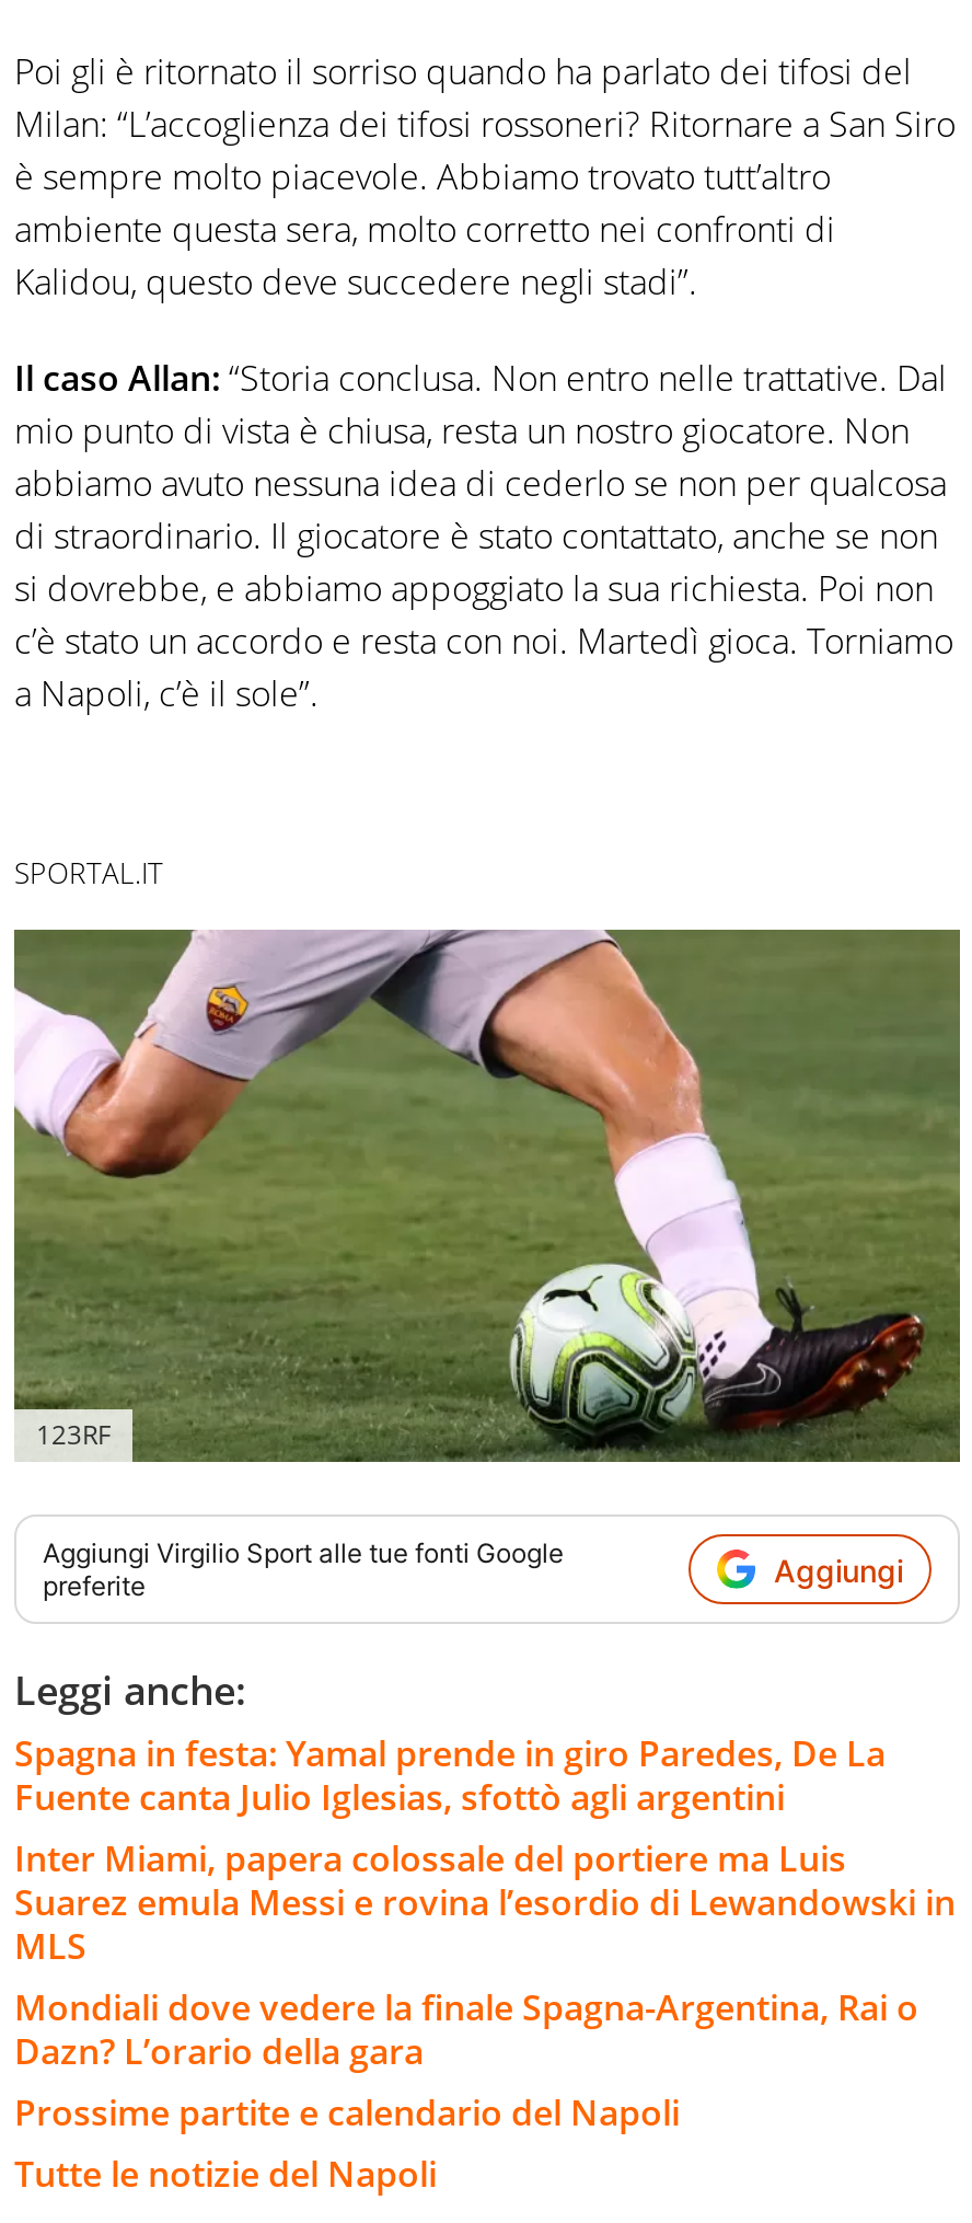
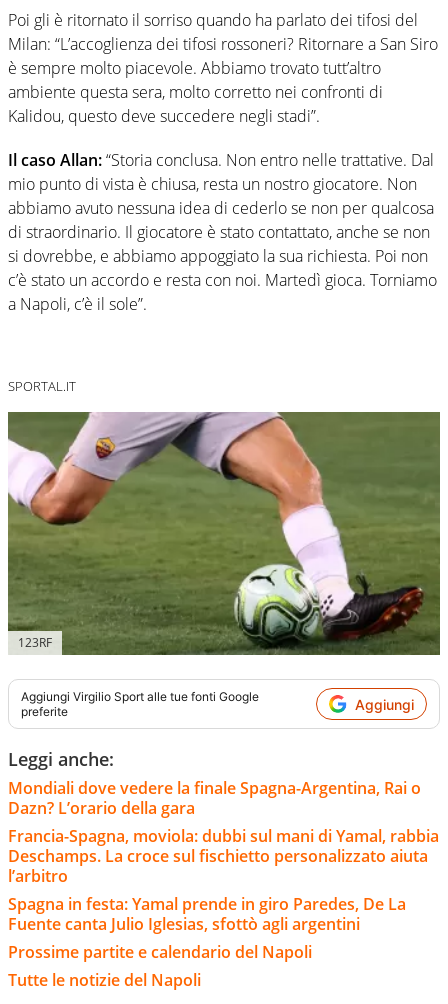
moved [14,1730,886,1822] -> [8,893,406,935]: Spagna in festa: Yamal prende in giro Paredes, De La | Fuente canta Julio Iglesias, sfottò agli argentini
[14,1835,956,1970] Inter Miami, papera colossale del portiere ma Luis | Suarez emula Messi e rovina l’esordio di Lewandowski in | MLS -> none
moved [14,1984,918,2076] -> [8,777,421,819]: Mondiali dove vedere la finale Spagna-Argentina, Rai o | Dazn? L’orario della gara
none -> [8,825,439,887] Francia-Spagna, moviola: dubbi sul mani di Yamal, rabbia | Deschamps. La croce sul fischietto personalizzato aiuta | l’arbitro

